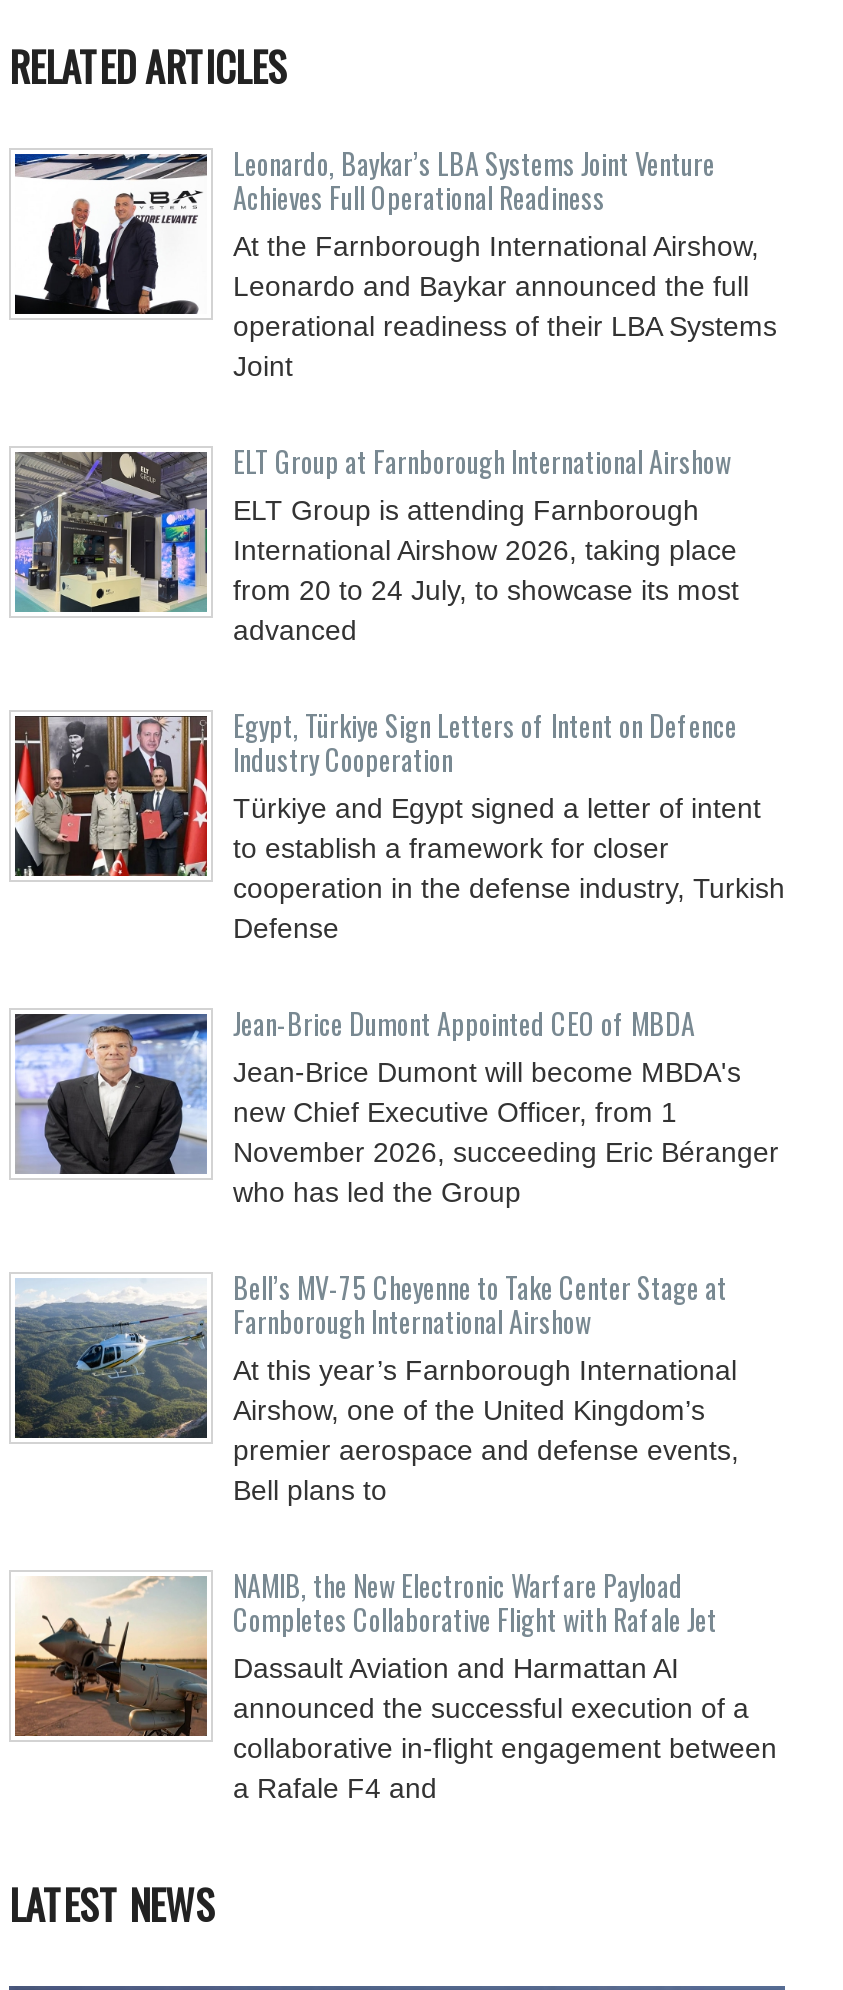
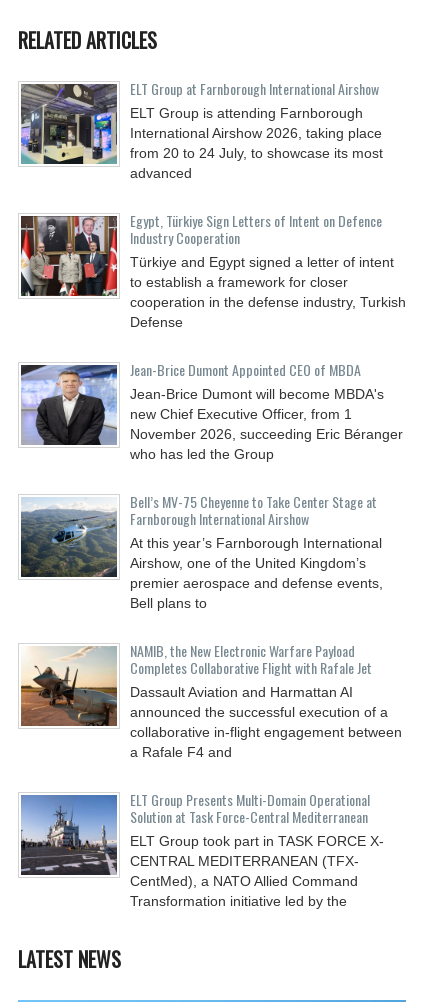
[13,141,777,381] [image] | Leonardo, Baykar’s LBA Systems Joint Venture | Achieves Full Operational Readiness | At the Farnborough International Airshow, | Leonardo and Baykar announced the full | operational readiness of their LBA Systems | Joint -> none
moved [11,439,785,1803] -> [19,78,406,760]: [image] | ELT Group at Farnborough International Airshow | ELT Group is attending Farnborough | ... | collaborative in-flight engagement between | a Rafale F4 and
none -> [20,789,384,909] [image] | ELT Group Presents Multi-Domain Operational | Solution at Task Force-Central Mediterranean | ELT Group took part in TASK FORCE X- | CENTRAL MEDITERRANEAN (TFX- | CentMed), a NATO Allied Command | Transformation initiative led by the

